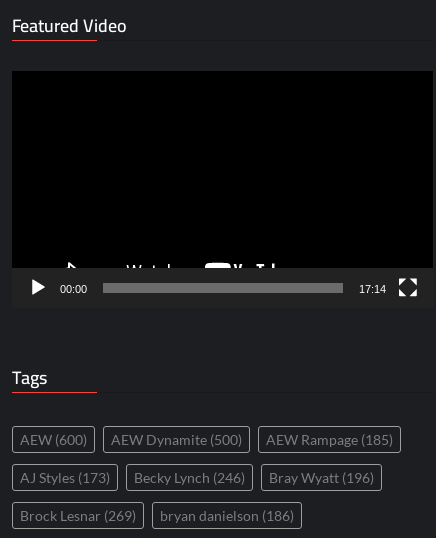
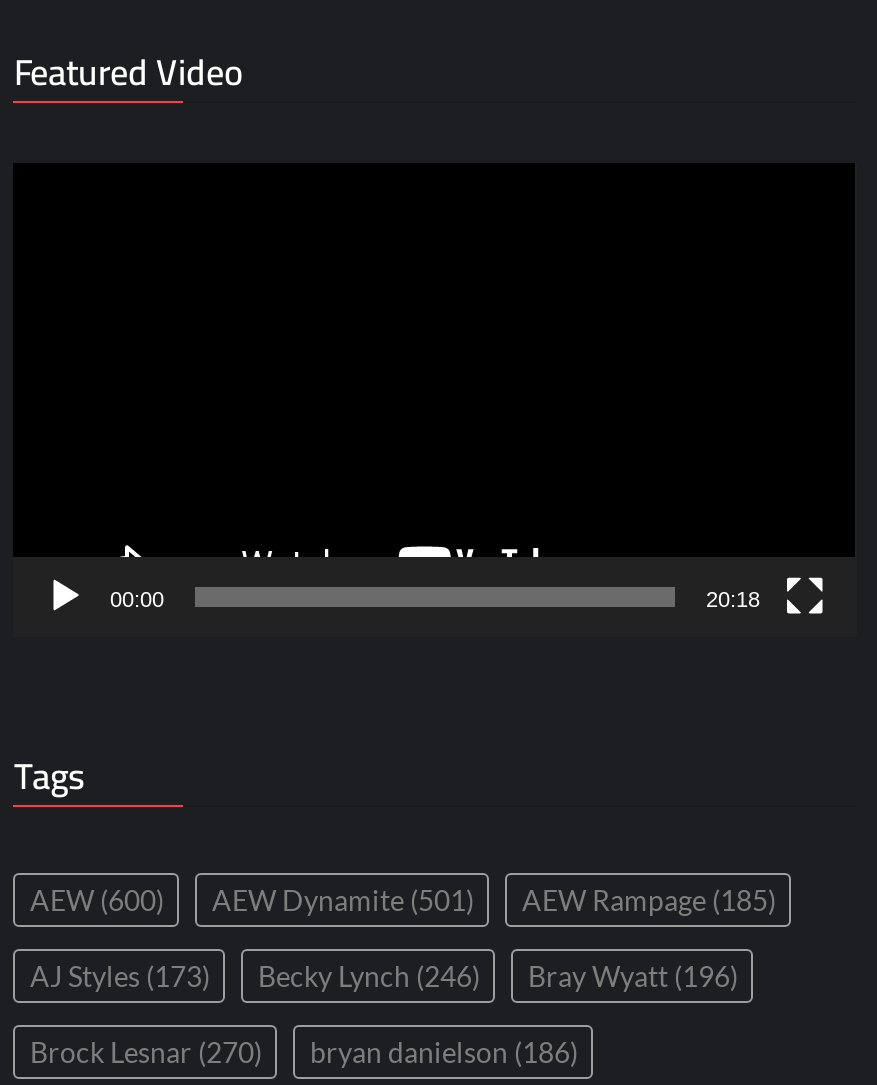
[358,283,385,295] 17:14 -> [706,587,760,611] 20:18
[20,431,393,448] AEW (600) AEW Dynamite (500) AEW Rampage (185) -> [30,883,776,917] AEW (600) AEW Dynamite (501) AEW Rampage (185)
[20,507,294,524] Brock Lesnar (269) bryan danielson (186) -> [30,1035,578,1069] Brock Lesnar (270) bryan danielson (186)

